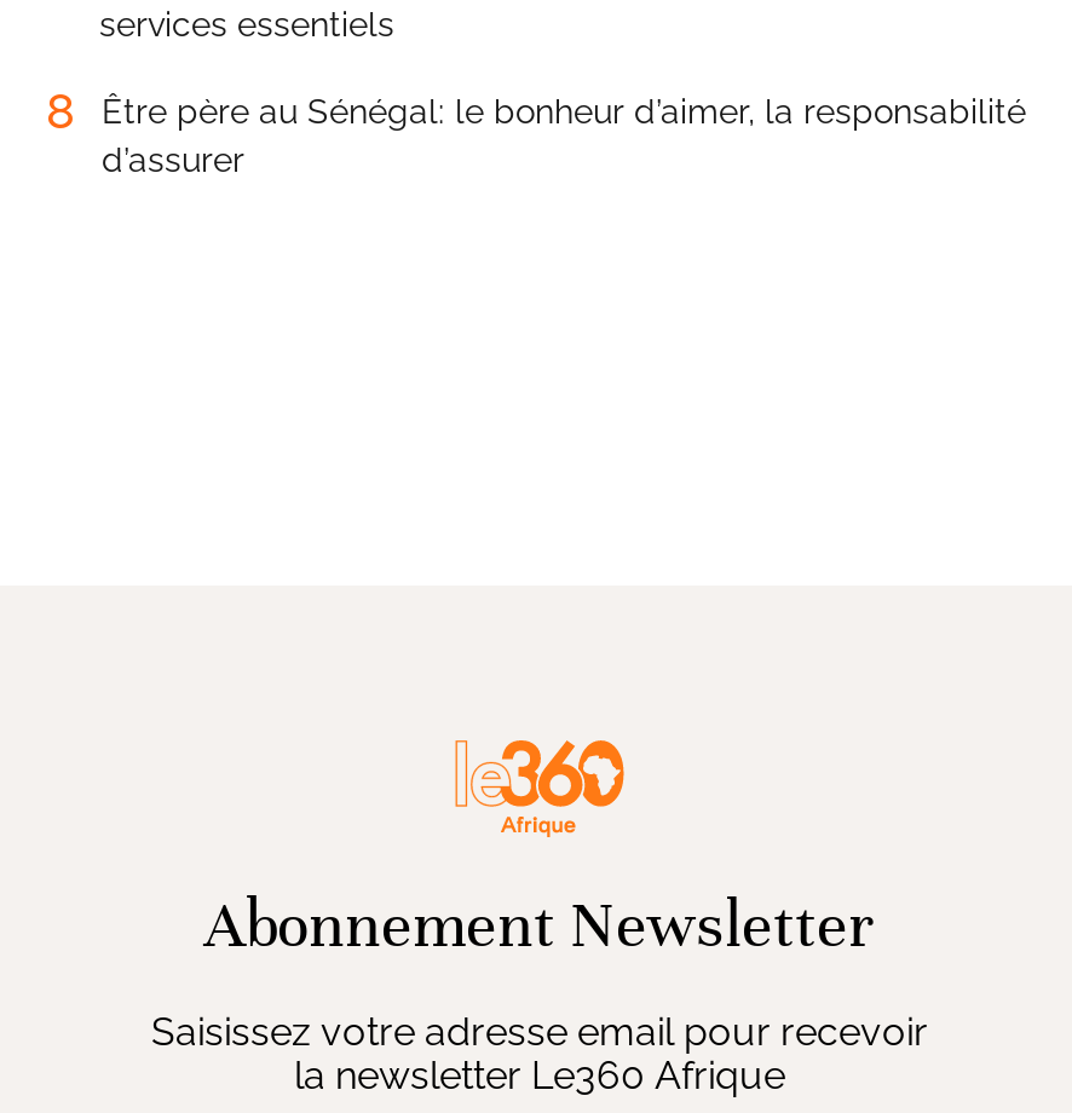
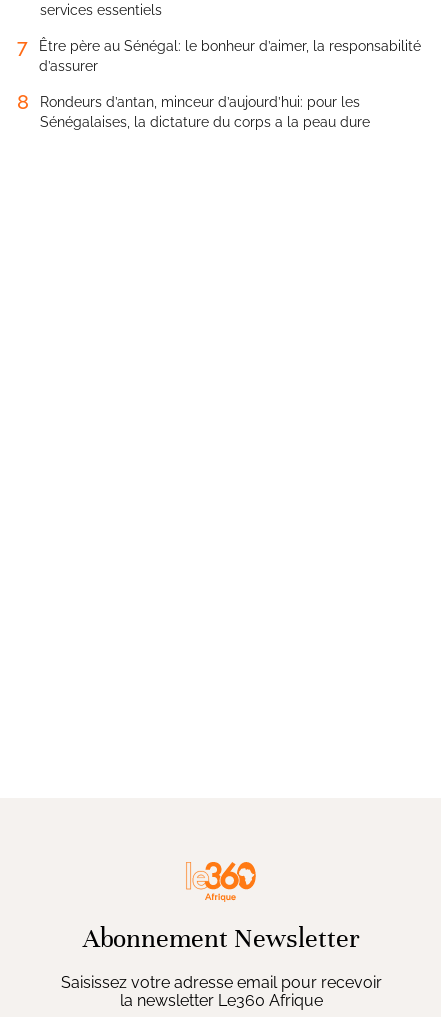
[46,82,1026,140] 8 Être père au Sénégal: le bonheur d’aimer, la responsabilité -> [17,34,421,58] 7 Être père au Sénégal: le bonheur d’aimer, la responsabilité
none -> [17,90,370,130] 8 | Rondeurs d’antan, minceur d’aujourd’hui: pour les | Sénégalaises, la dictature du corps a la peau dure

